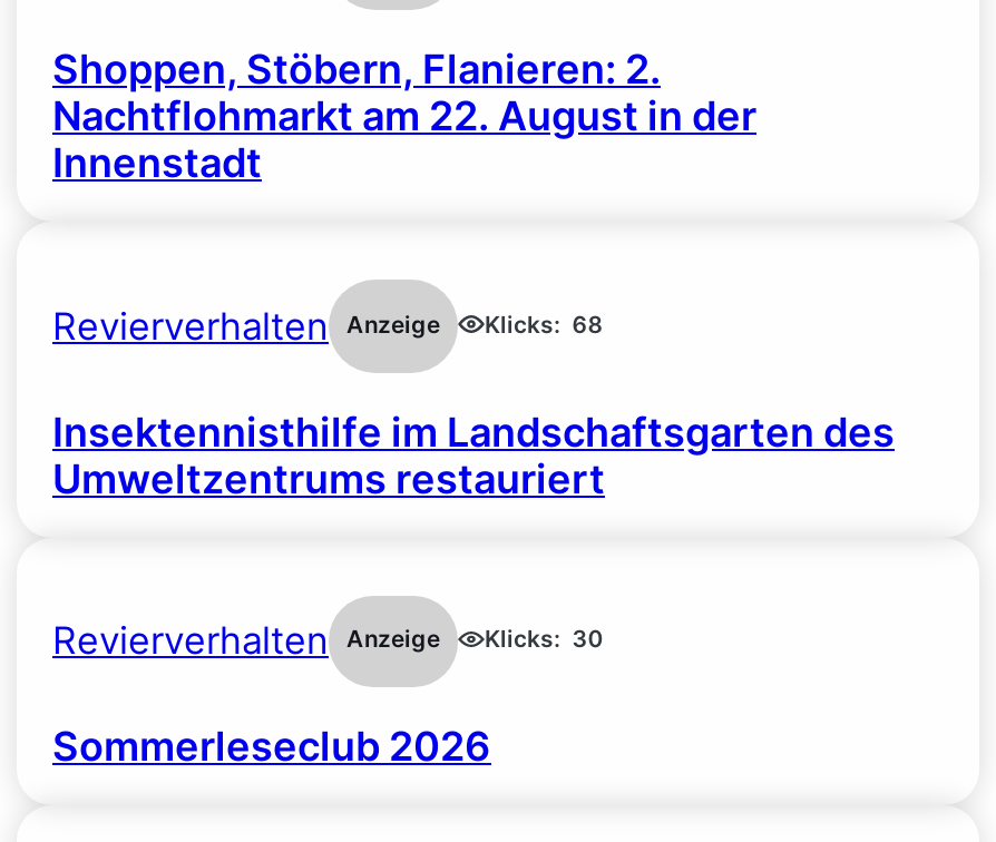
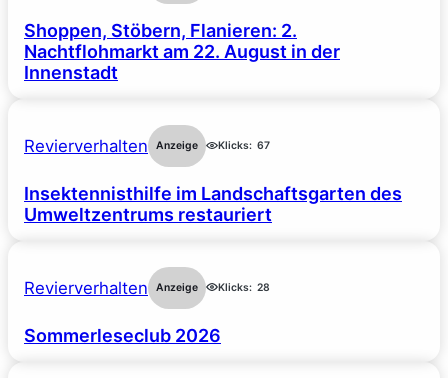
[52,303,603,348] Revierverhalten Anzeige Klicks: 68 -> [24,136,270,156] Revierverhalten Anzeige Klicks: 67
[52,619,603,663] Revierverhalten Anzeige Klicks: 30 -> [24,278,270,298] Revierverhalten Anzeige Klicks: 28

